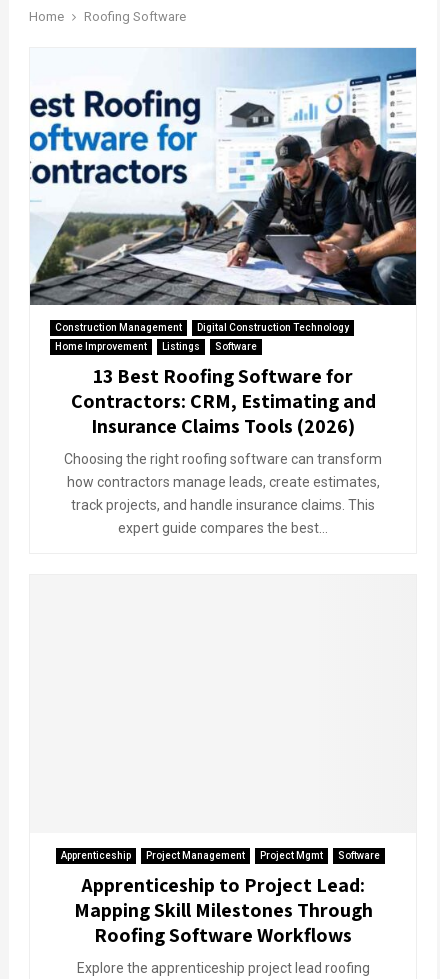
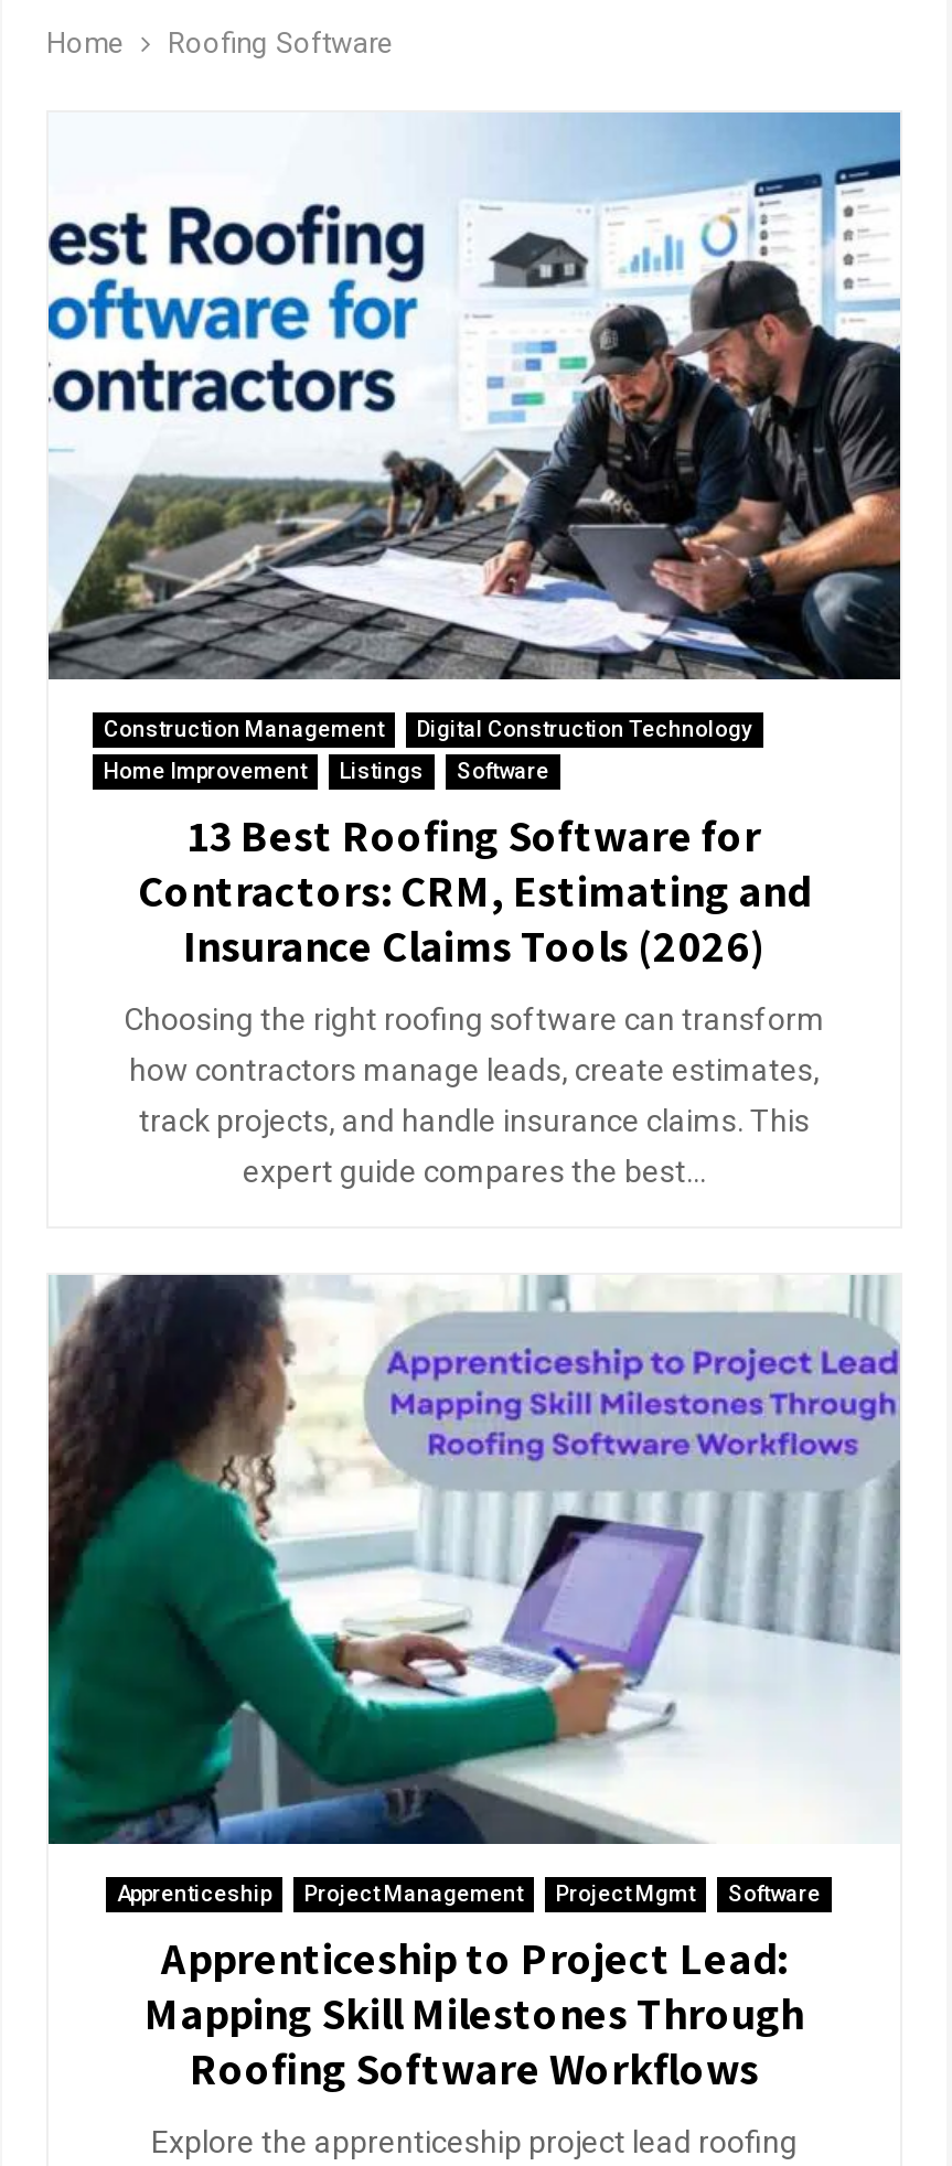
none -> [46,1273,902,1846] [image]

